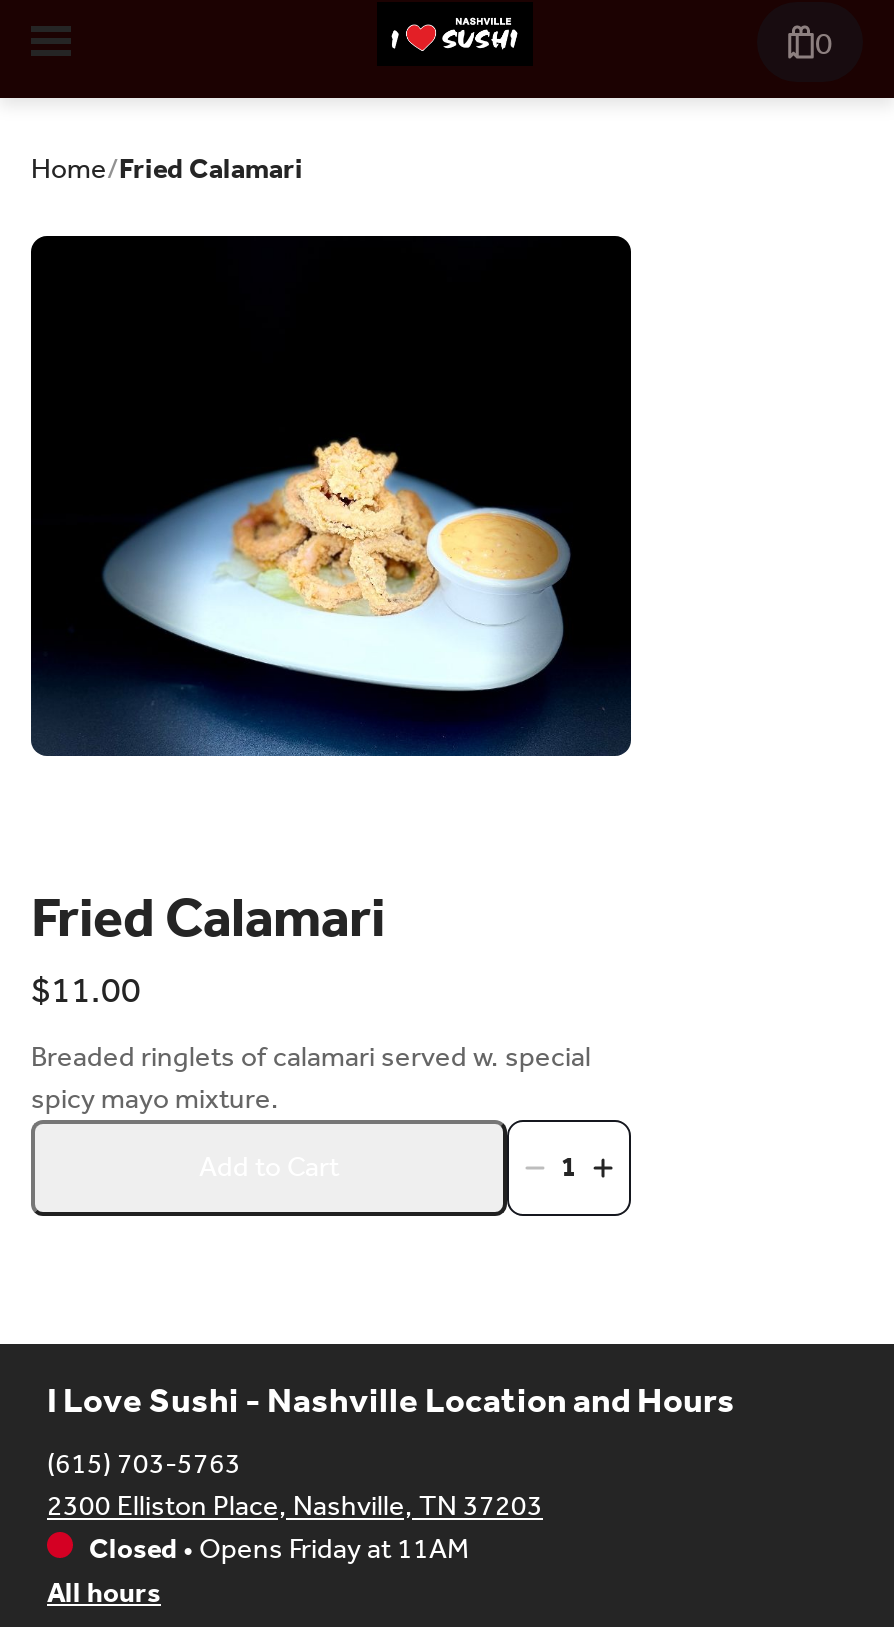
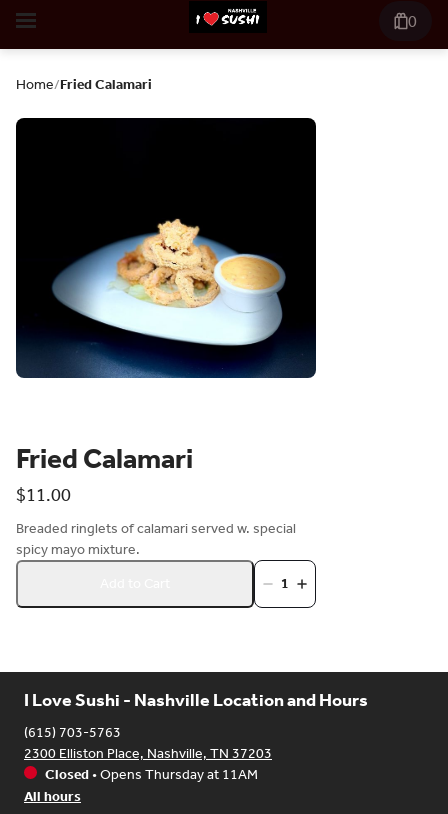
[89,1531,469,1565] Closed • Opens Friday at 11AM -> [45,766,258,783] Closed • Opens Thursday at 11AM

